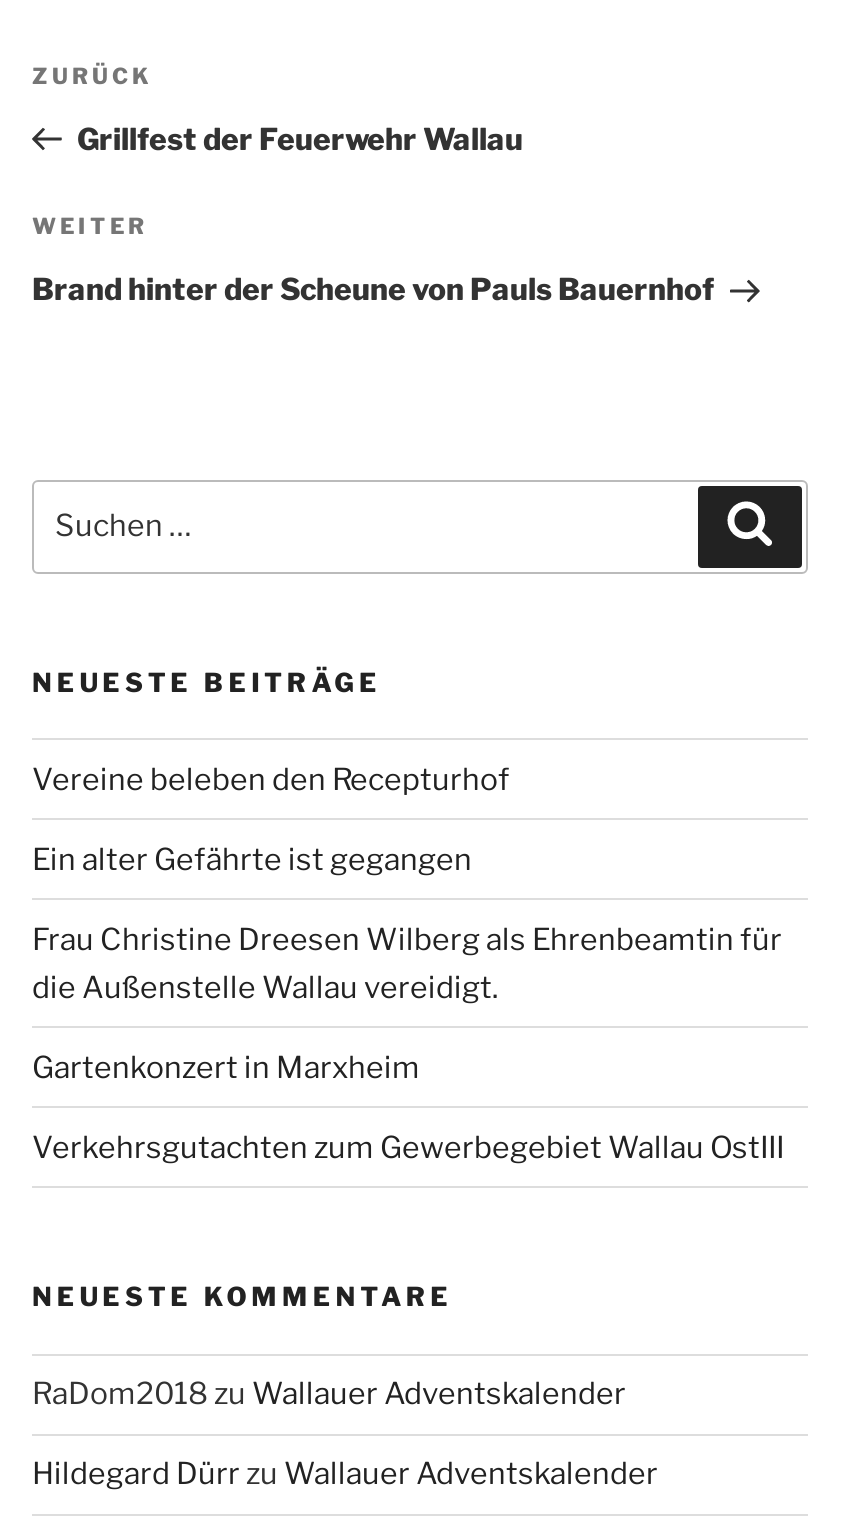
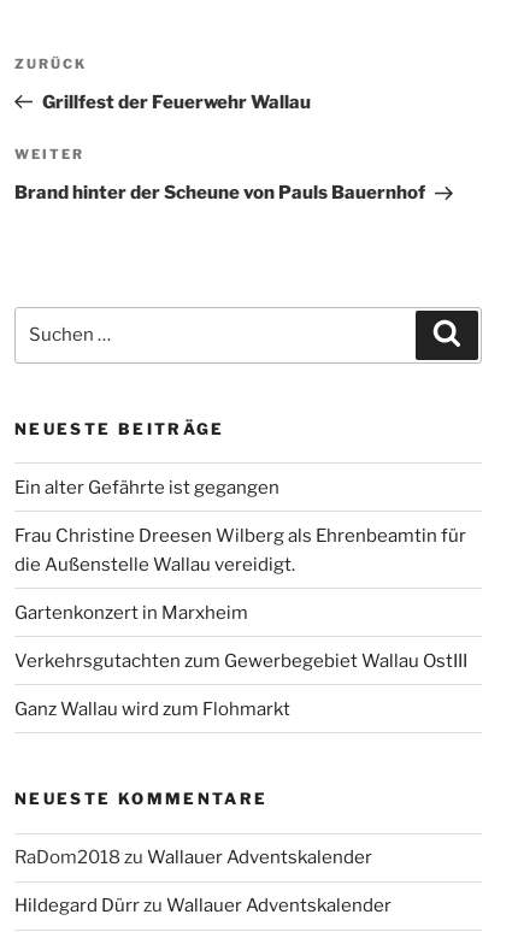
[32,762,510,798] Vereine beleben den Recepturhof -> none
moved [32,842,782,1086] -> [14,477,466,624]: Ein alter Gefährte ist gegangen | Frau Christine Dreesen Wilberg als Ehrenbeamtin für | die Außenstelle Wallau vereidigt. | Gartenkonzert in Marxheim
none -> [14,698,290,720] Ganz Wallau wird zum Flohmarkt

